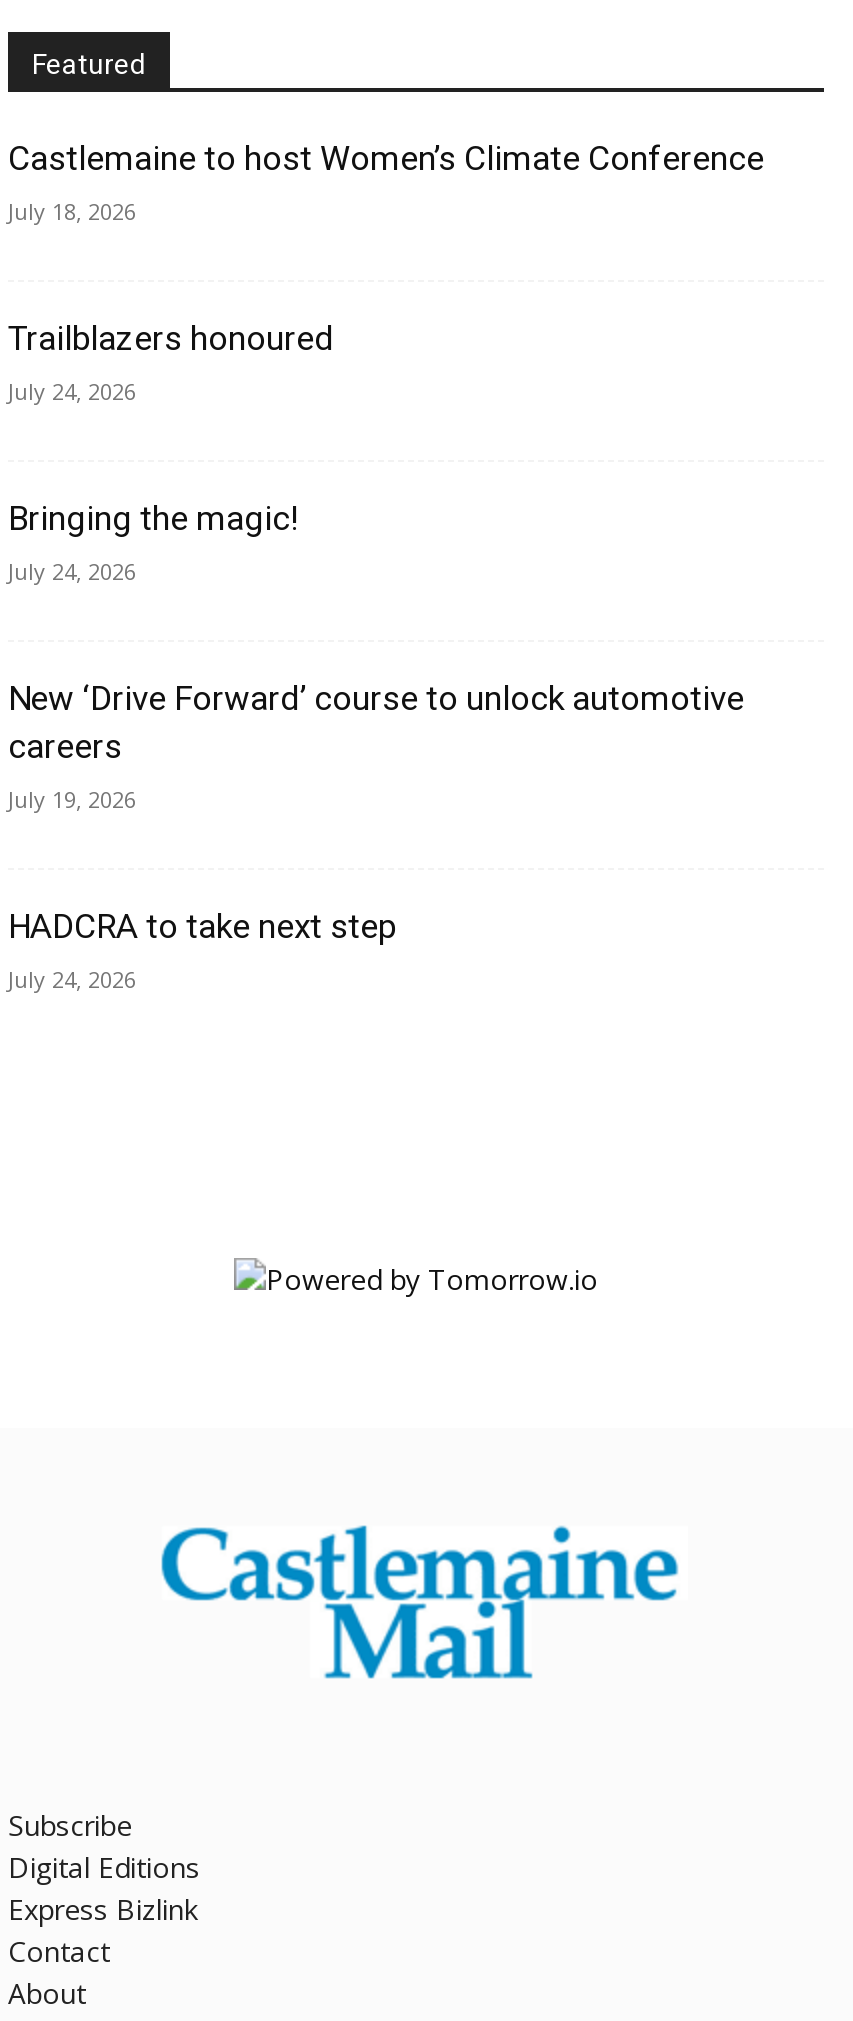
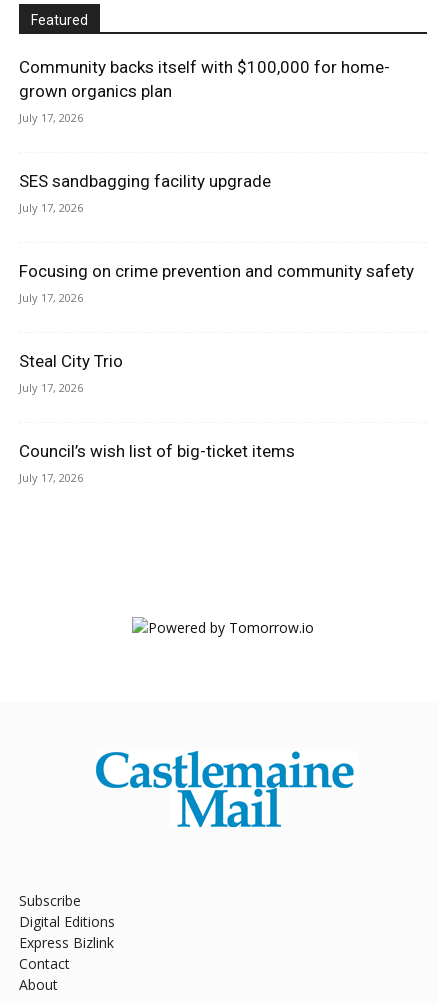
[8,139,764,227] Castlemaine to host Women’s Climate Conference | July 18, 2026 -> [19,57,390,125] Community backs itself with $100,000 for home- | grown organics plan | July 17, 2026
[8,319,334,407] Trailblazers honoured | July 24, 2026 -> [19,171,271,215] SES sandbagging facility upgrade | July 17, 2026
[8,499,298,587] Bringing the magic! | July 24, 2026 -> [19,261,414,305] Focusing on crime prevention and community safety | July 17, 2026
[8,679,744,815] New ‘Drive Forward’ course to unlock automotive | careers | July 19, 2026 -> [19,351,123,395] Steal City Trio | July 17, 2026
[8,907,396,995] HADCRA to take next step | July 24, 2026 -> [19,441,295,485] Council’s wish list of big-ticket items | July 17, 2026

